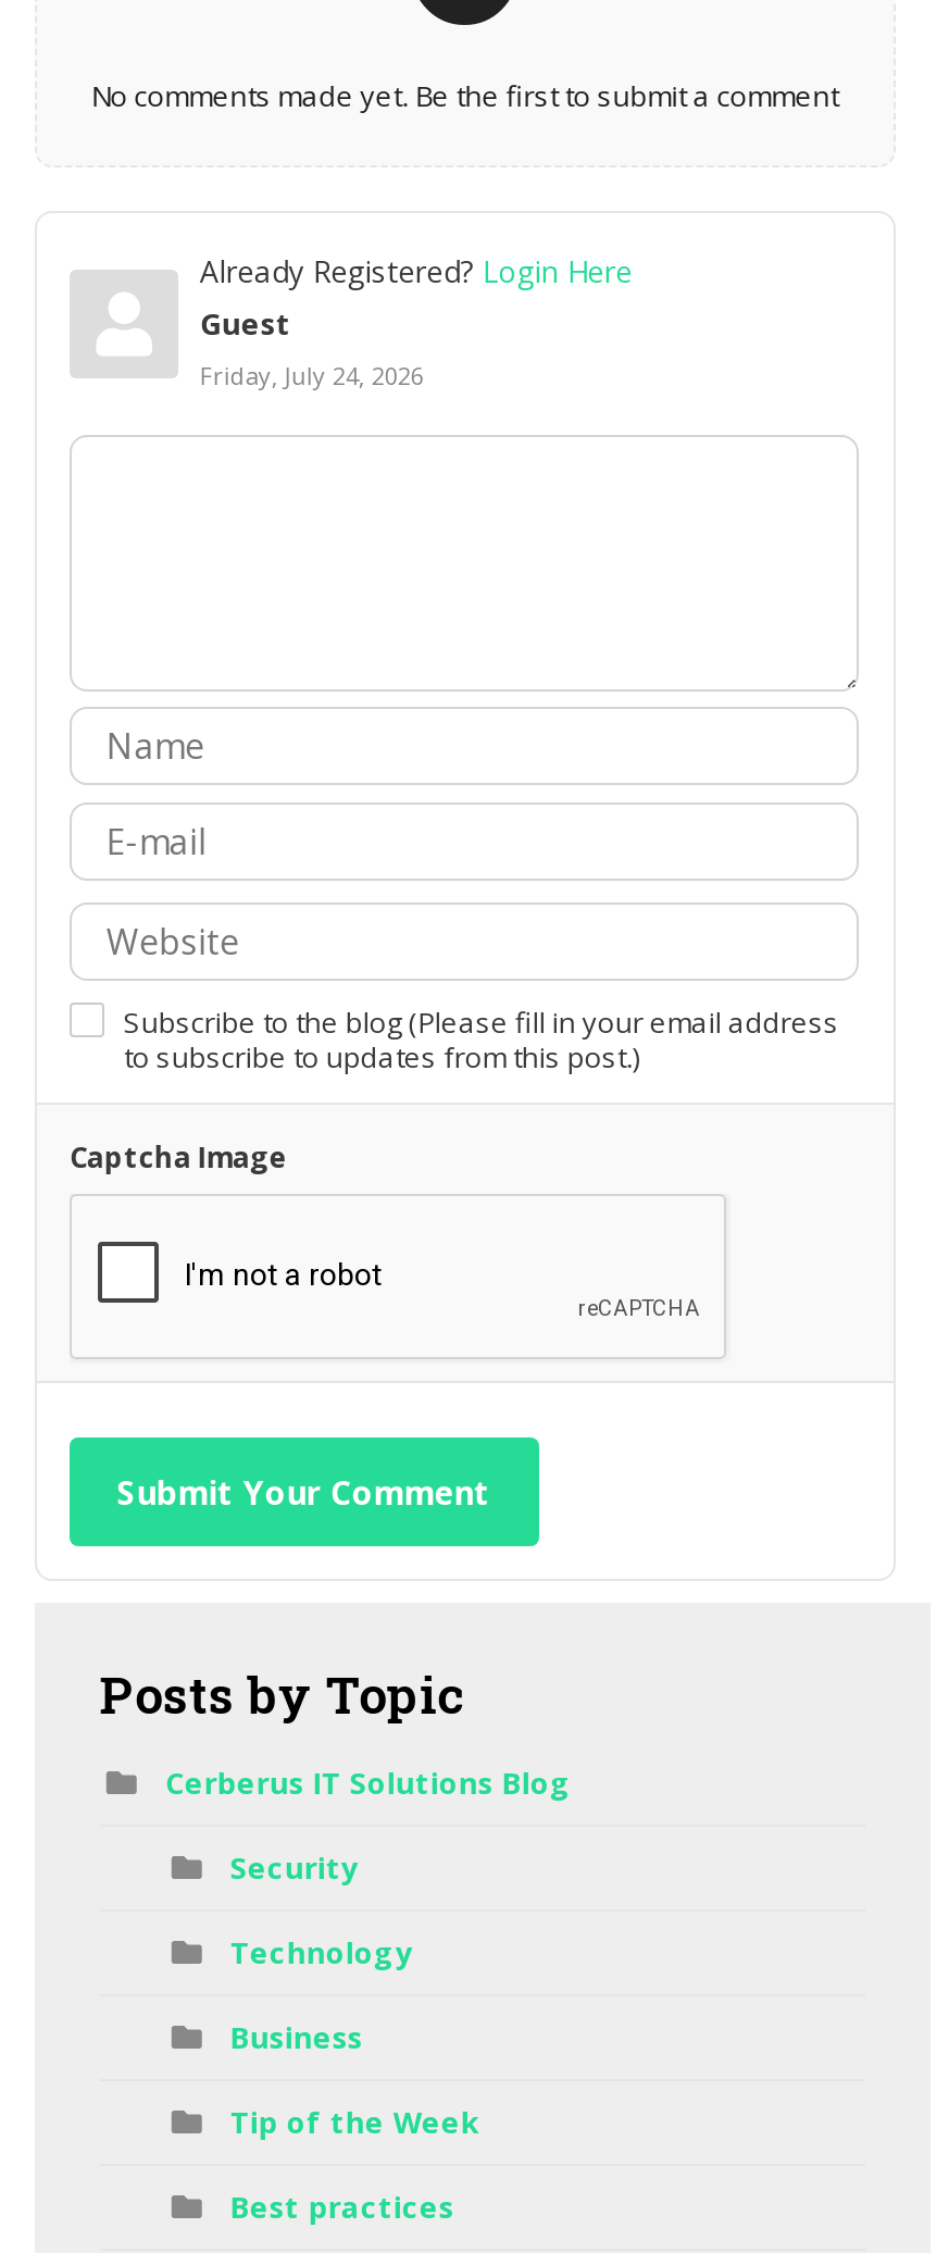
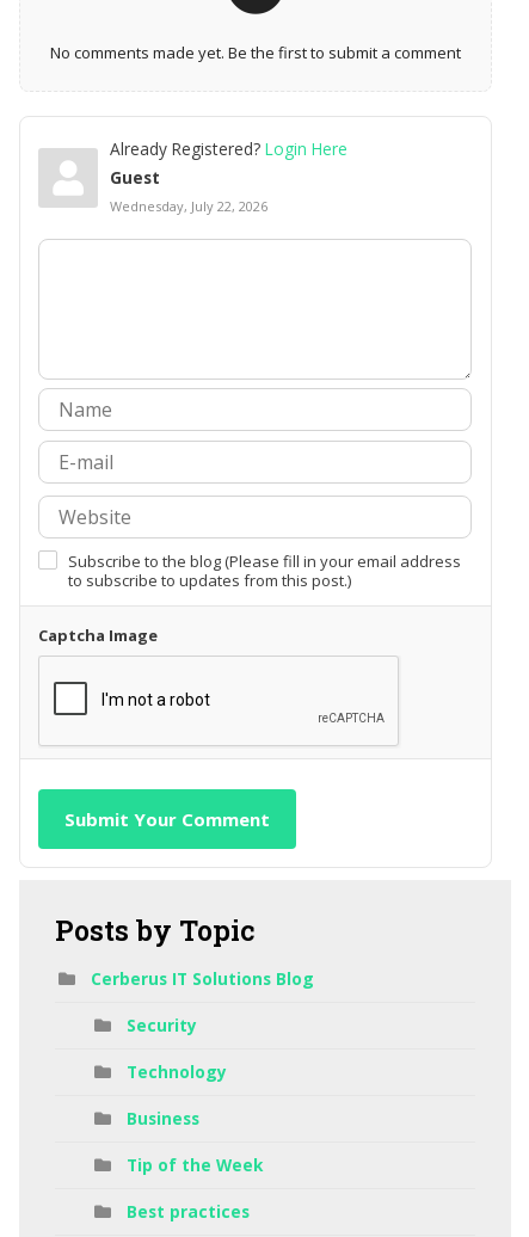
[200,358,424,391] Friday, July 24, 2026 -> [110,197,267,215] Wednesday, July 22, 2026

